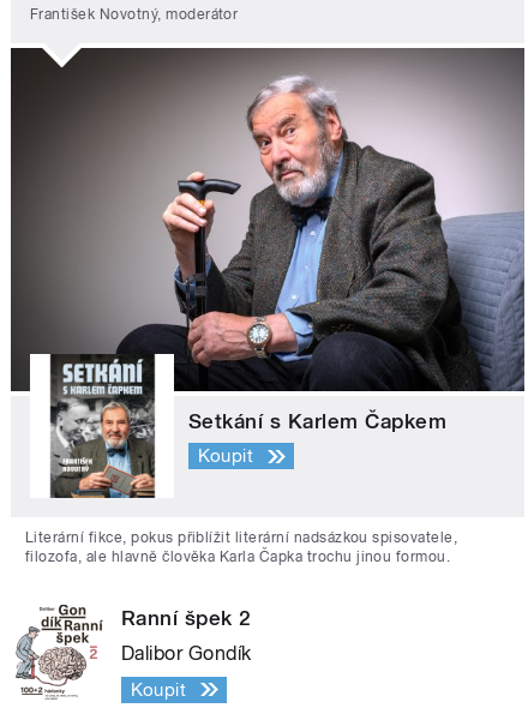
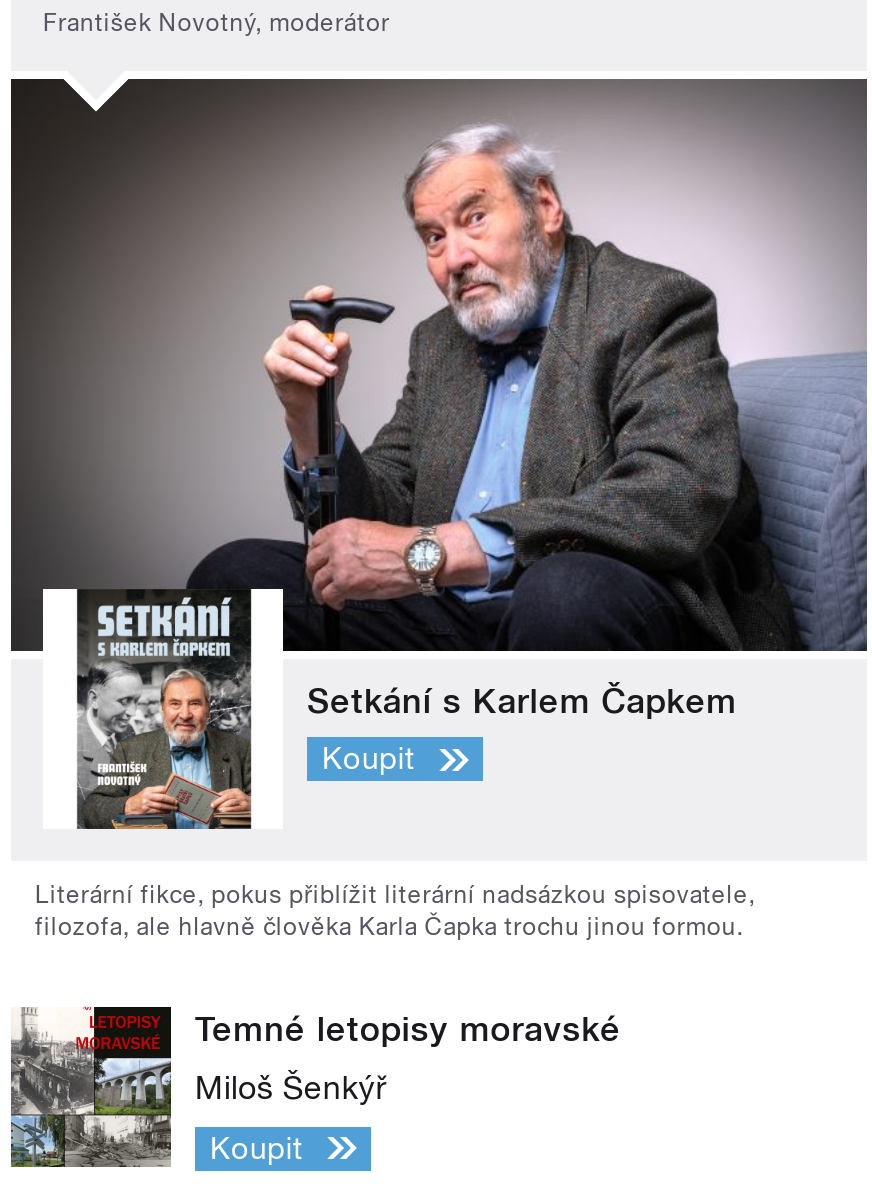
[11,605,252,701] [image] | Ranní špek 2 -> [9,1005,621,1169] [image] | Temné letopisy moravské
[121,641,252,664] Dalibor Gondík -> [195,1068,387,1106] Miloš Šenkýř

